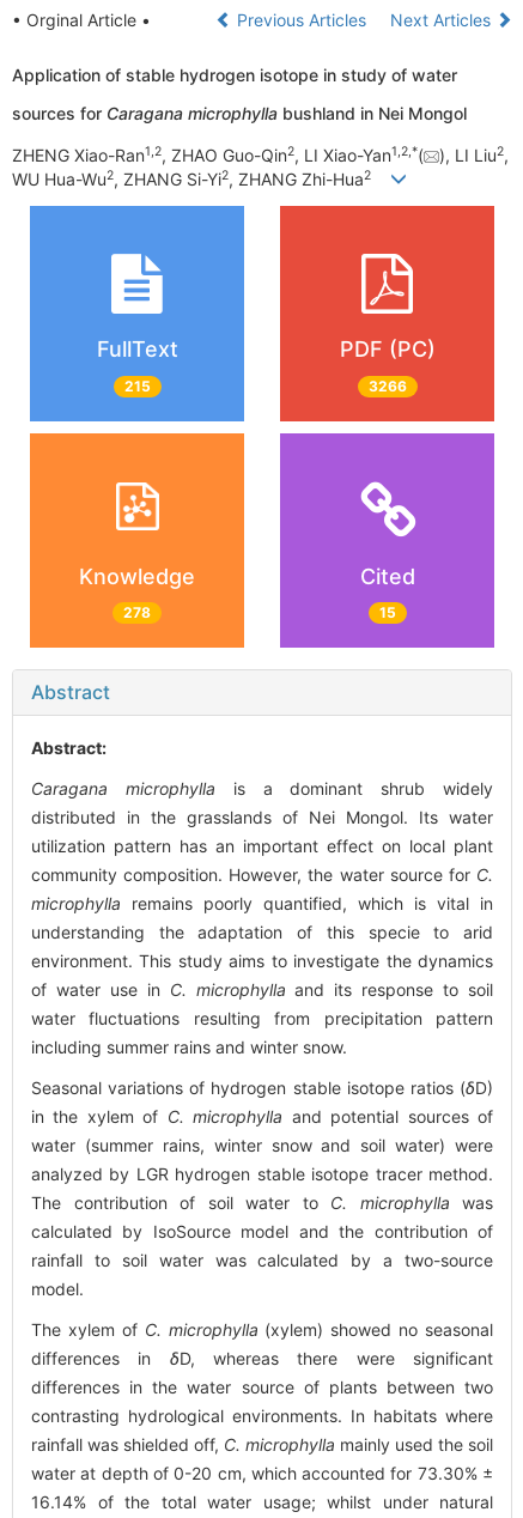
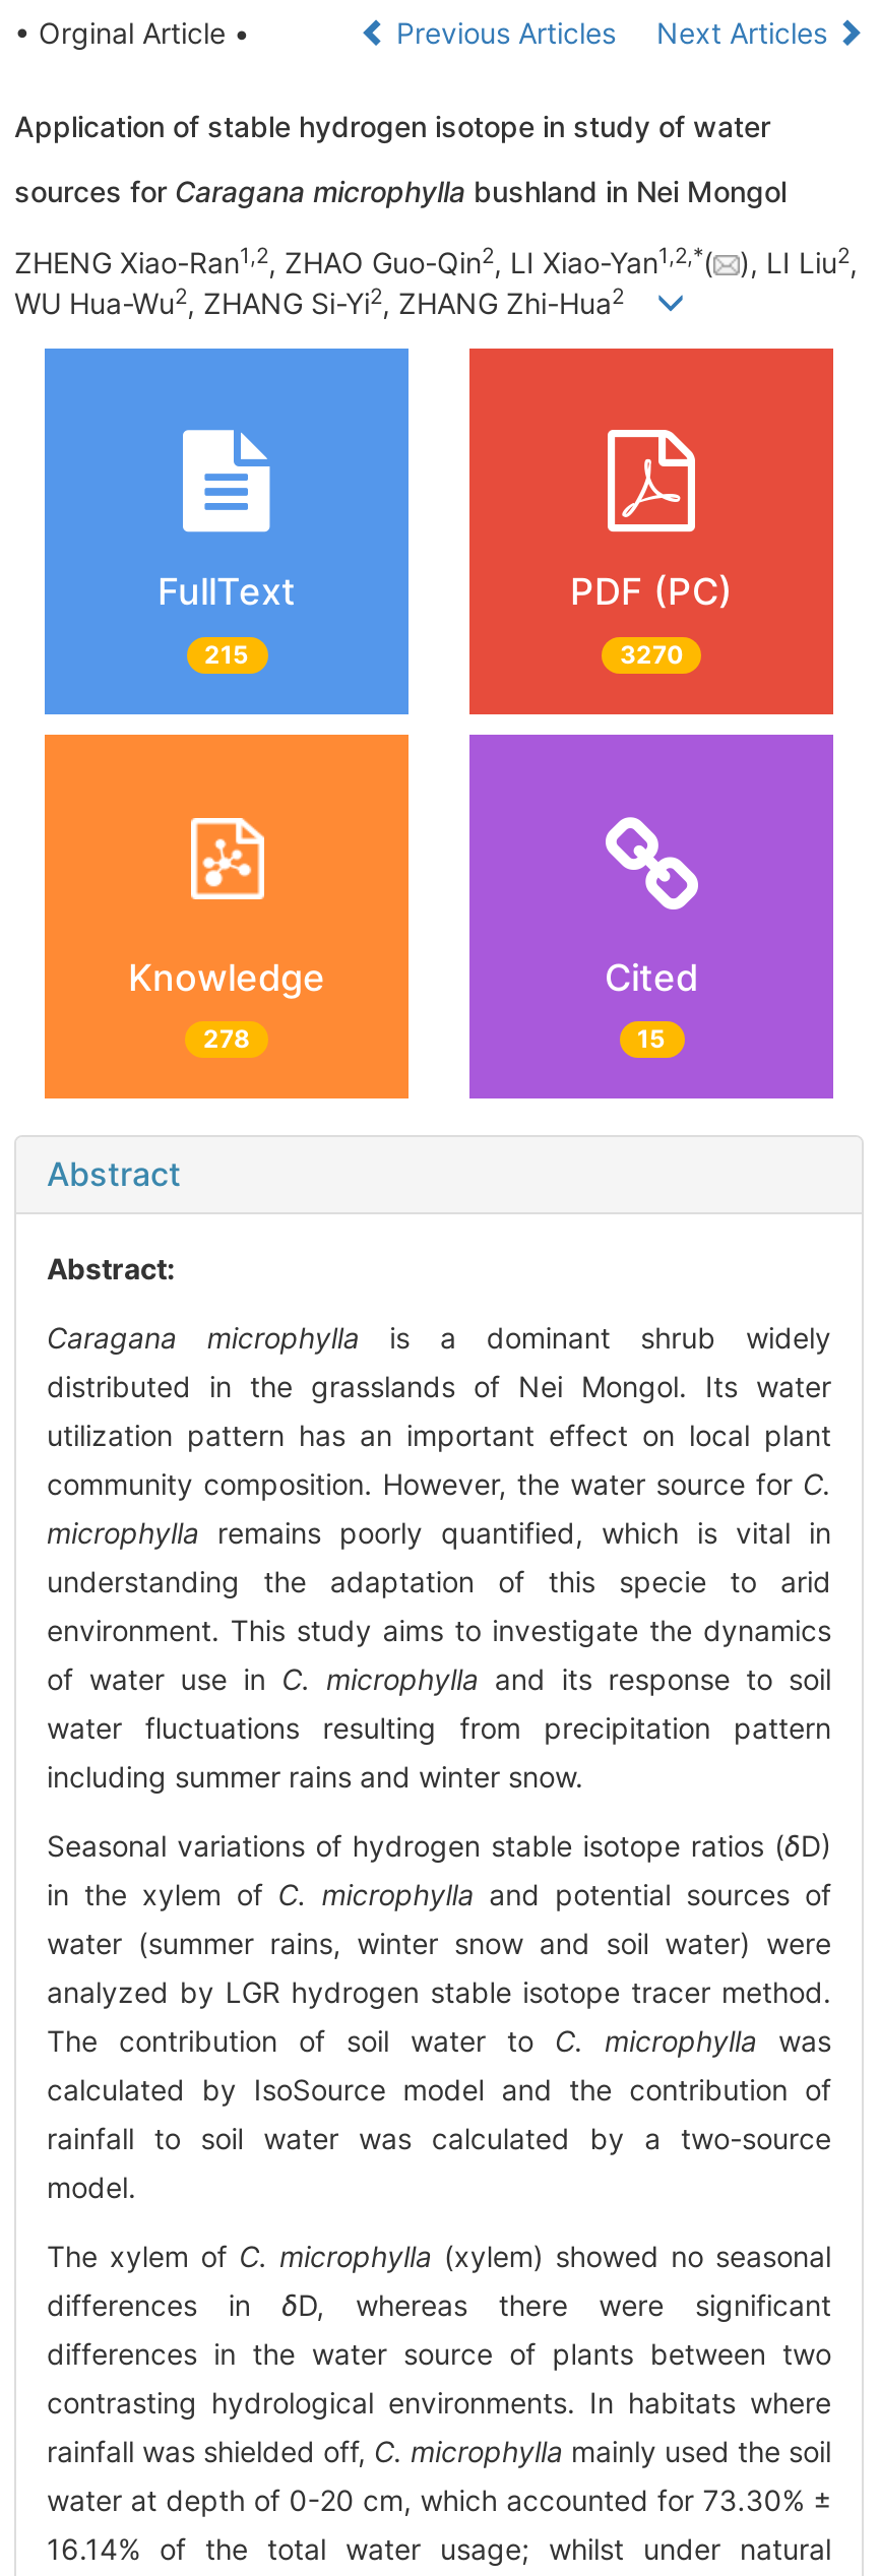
[368,377,406,394] 3266 -> [620,638,683,669] 3270

